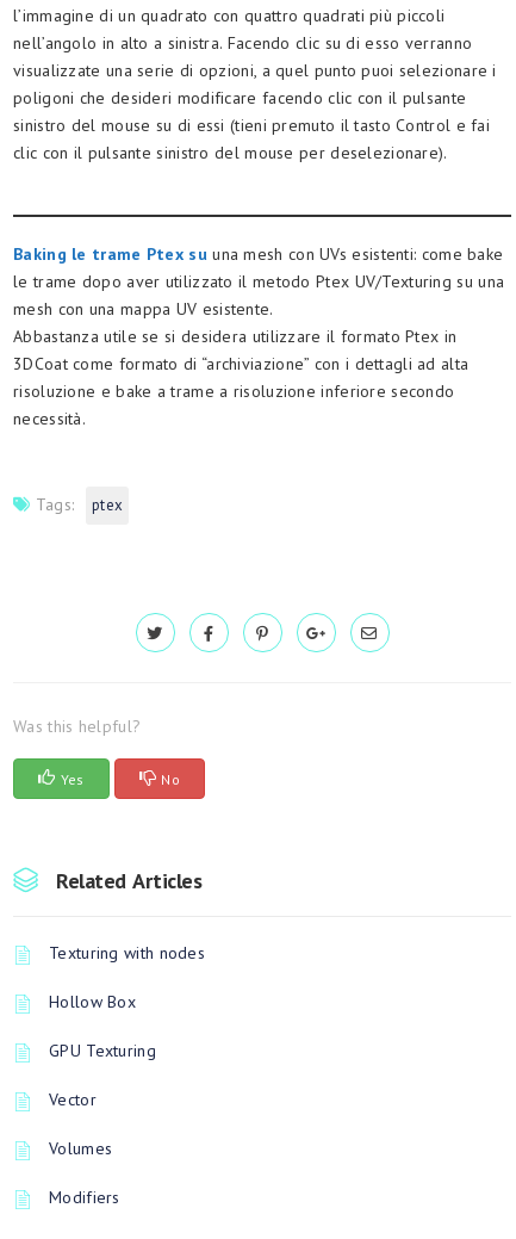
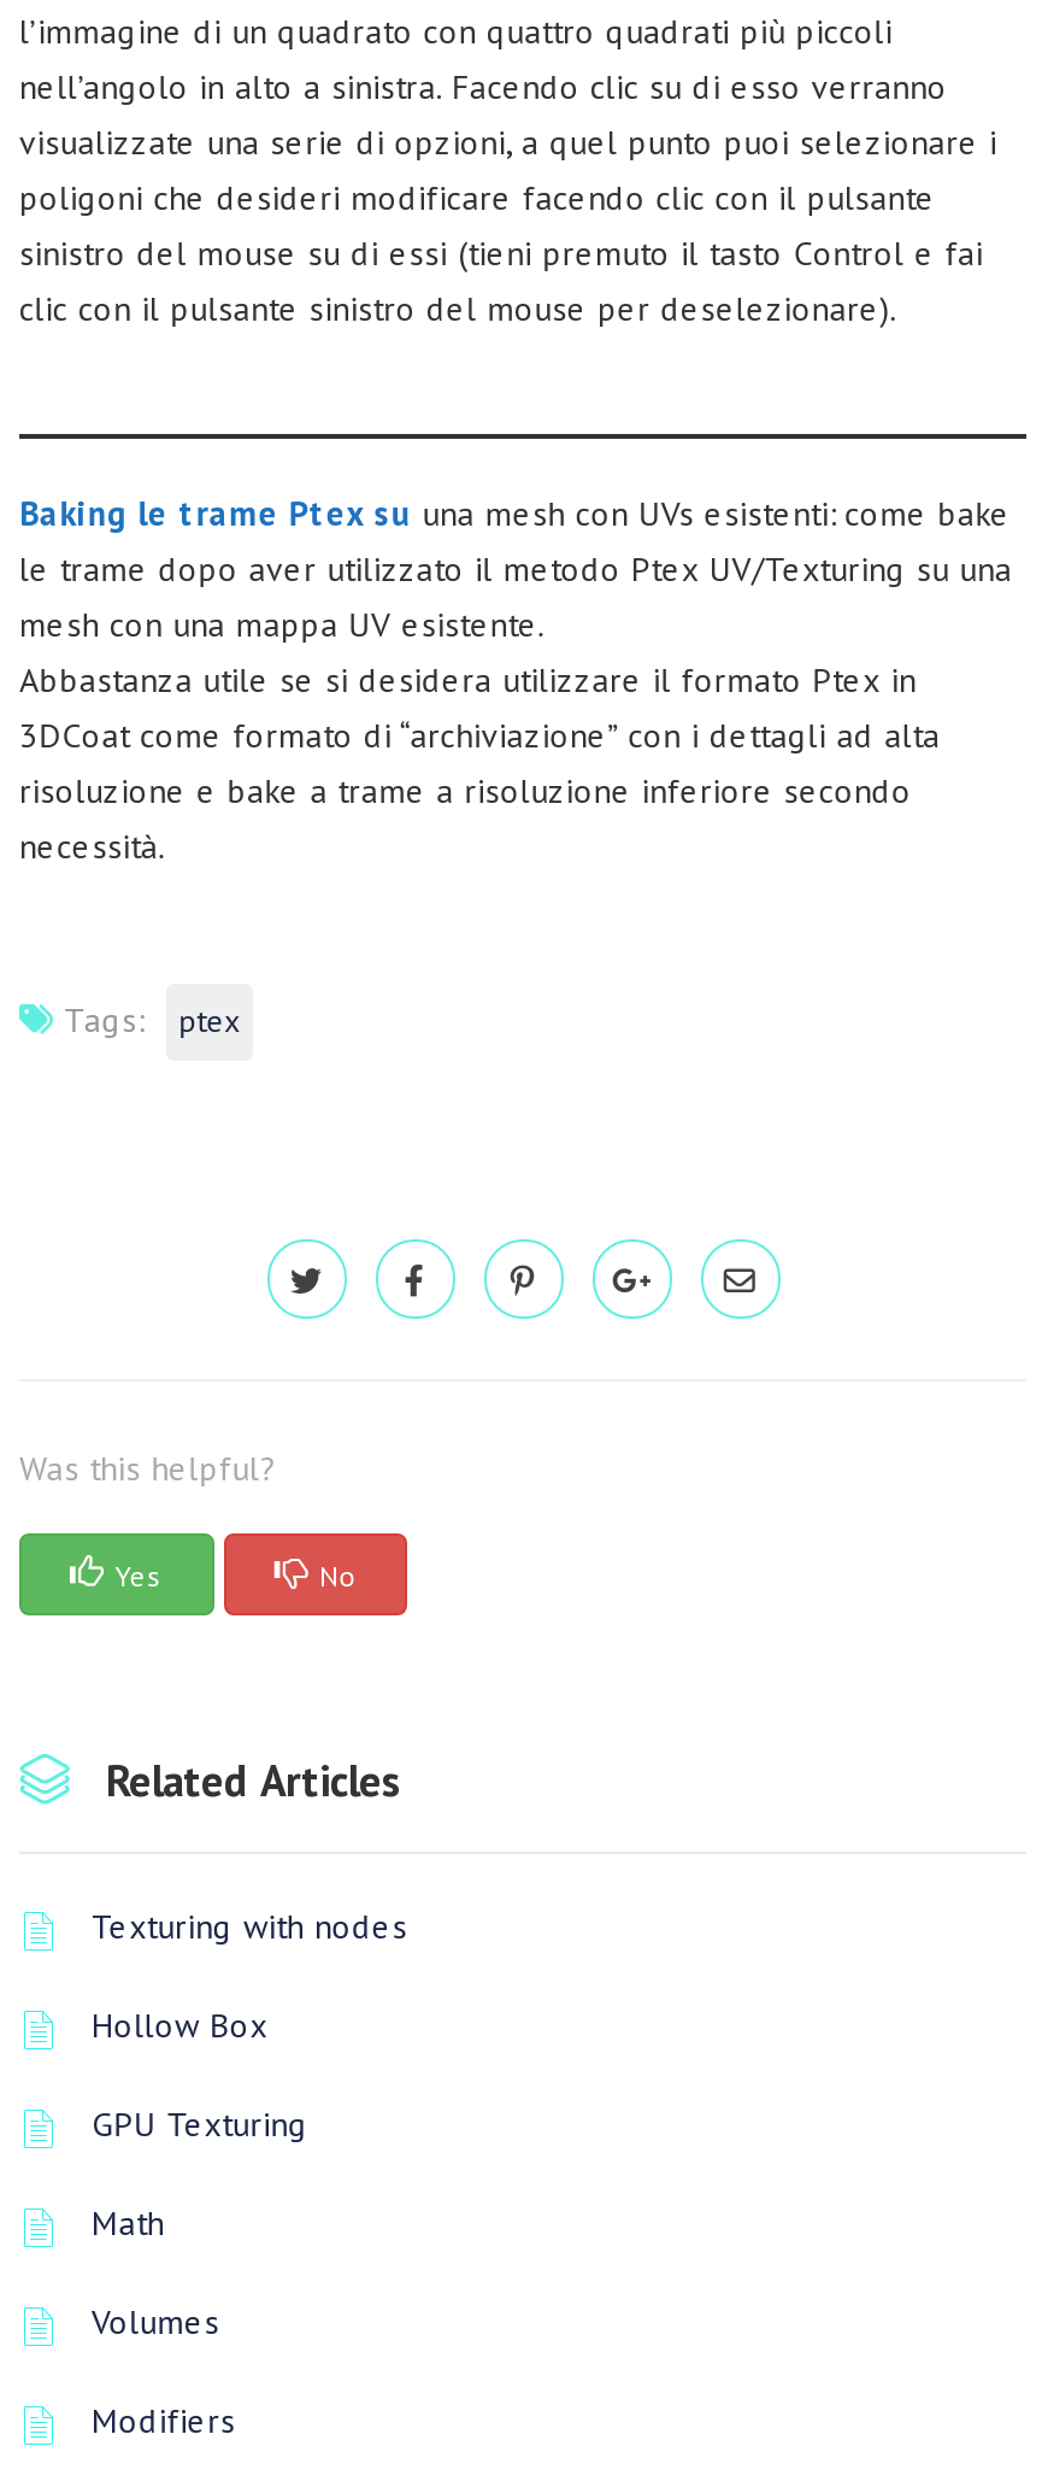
[49,1089,96,1110] Vector -> [92,2201,164,2245] Math

